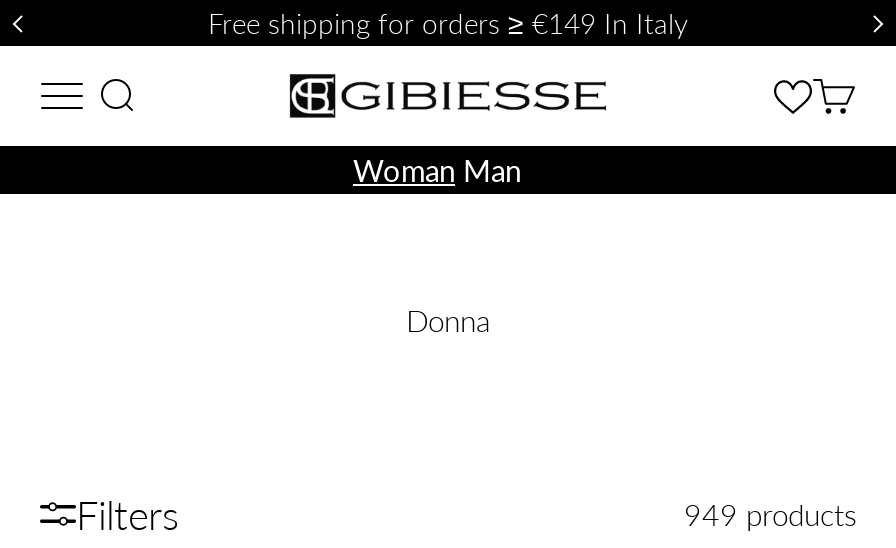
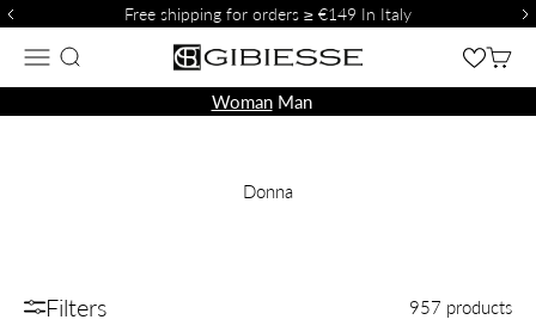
[684,496,856,532] 949 products -> [409,296,512,318] 957 products

